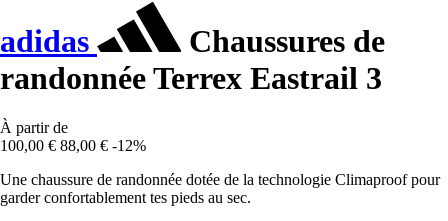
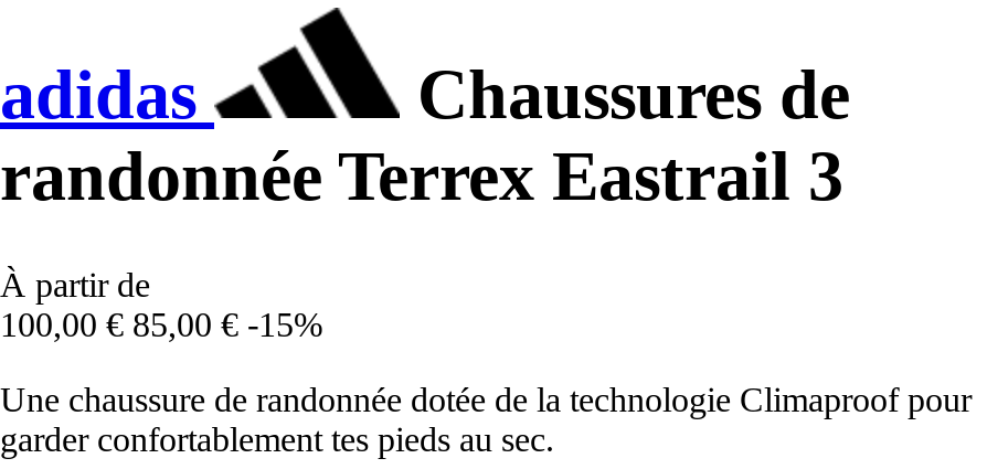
[0,137,146,154] 100,00 € 88,00 € -12% -> [0,305,322,343] 100,00 € 85,00 € -15%

